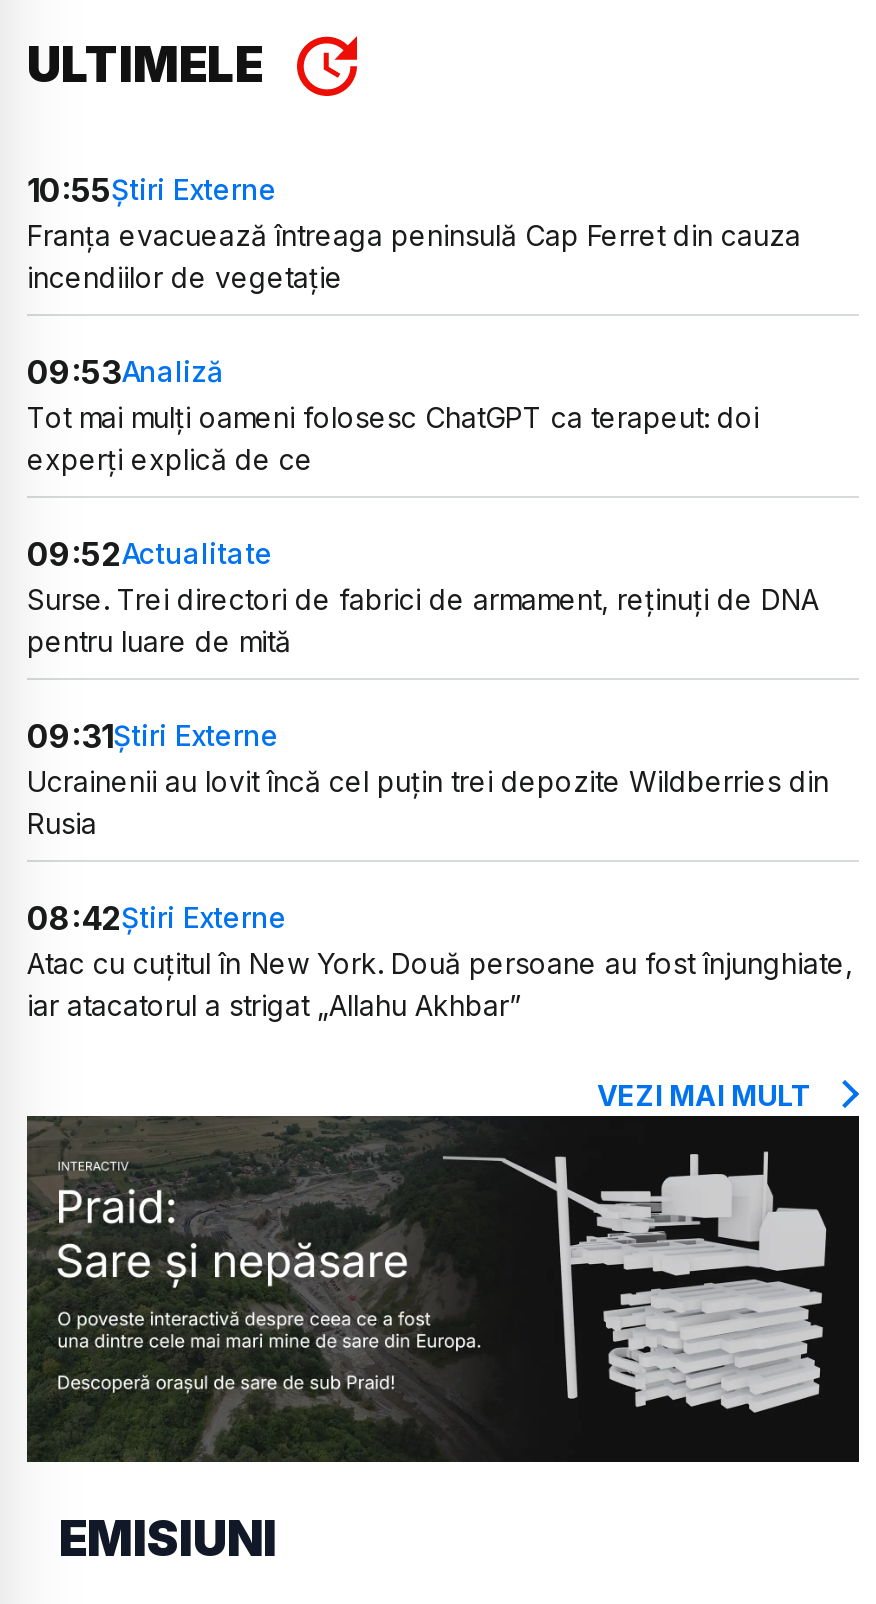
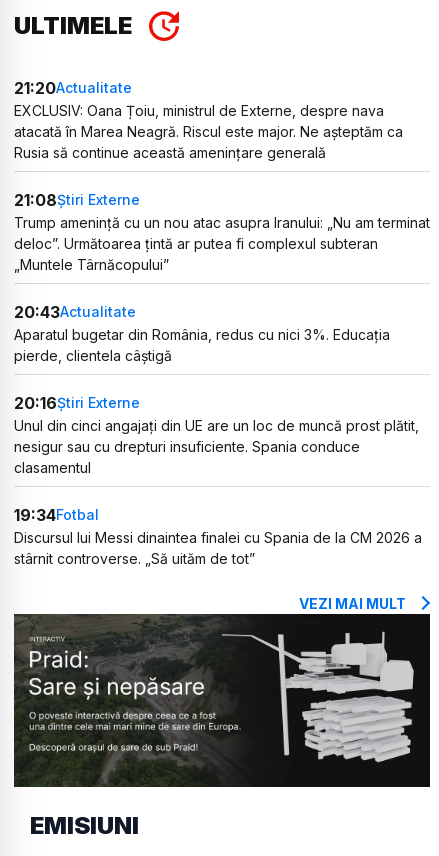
[27,170,801,294] 10:55Știri Externe | Franța evacuează întreaga peninsulă Cap Ferret din cauza | incendiilor de vegetație -> [14,78,403,161] 21:20Actualitate | EXCLUSIV: Oana Țoiu, ministrul de Externe, despre nava | atacată în Marea Neagră. Riscul este major. Ne așteptăm ca | Rusia să continue această amenințare generală
[27,352,759,476] 09:53Analiză | Tot mai mulți oameni folosesc ChatGPT ca terapeut: doi | experți explică de ce -> [14,190,430,273] 21:08Știri Externe | Trump amenință cu un nou atac asupra Iranului: „Nu am terminat | deloc”. Următoarea țintă ar putea fi complexul subteran | „Muntele Târnăcopului”
[27,534,819,658] 09:52Actualitate | Surse. Trei directori de fabrici de armament, reținuți de DNA | pentru luare de mită -> [14,302,390,364] 20:43Actualitate | Aparatul bugetar din România, redus cu nici 3%. Educația | pierde, clientela câștigă
[27,716,829,840] 09:31Știri Externe | Ucrainenii au lovit încă cel puțin trei depozite Wildberries din | Rusia -> [14,393,419,476] 20:16Știri Externe | Unul din cinci angajați din UE are un loc de muncă prost plătit, | nesigur sau cu drepturi insuficiente. Spania conduce | clasamentul
[27,898,853,1022] 08:42Știri Externe | Atac cu cuțitul în New York. Două persoane au fost înjunghiate, | iar atacatorul a strigat „Allahu Akhbar” -> [14,505,422,567] 19:34Fotbal | Discursul lui Messi dinaintea finalei cu Spania de la CM 2026 a | stârnit controverse. „Să uităm de tot”

